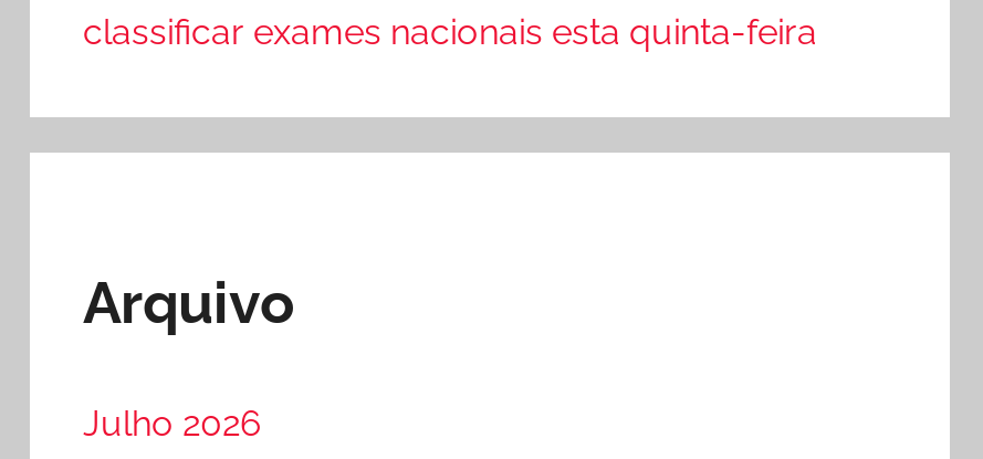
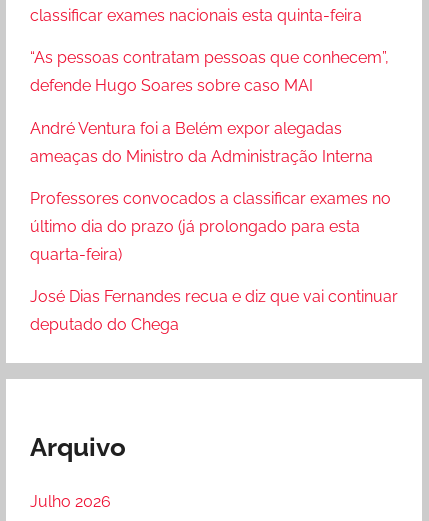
none -> [30,48,398,334] “As pessoas contratam pessoas que conhecem”, | defende Hugo Soares sobre caso MAI | André Ventura foi a Belém expor alegadas | ameaças do Ministro da Administração Interna | Professores convocados a classificar exames no | último dia do prazo (já prolongado para esta | quarta-feira) | José Dias Fernandes recua e diz que vai continuar | deputado do Chega

